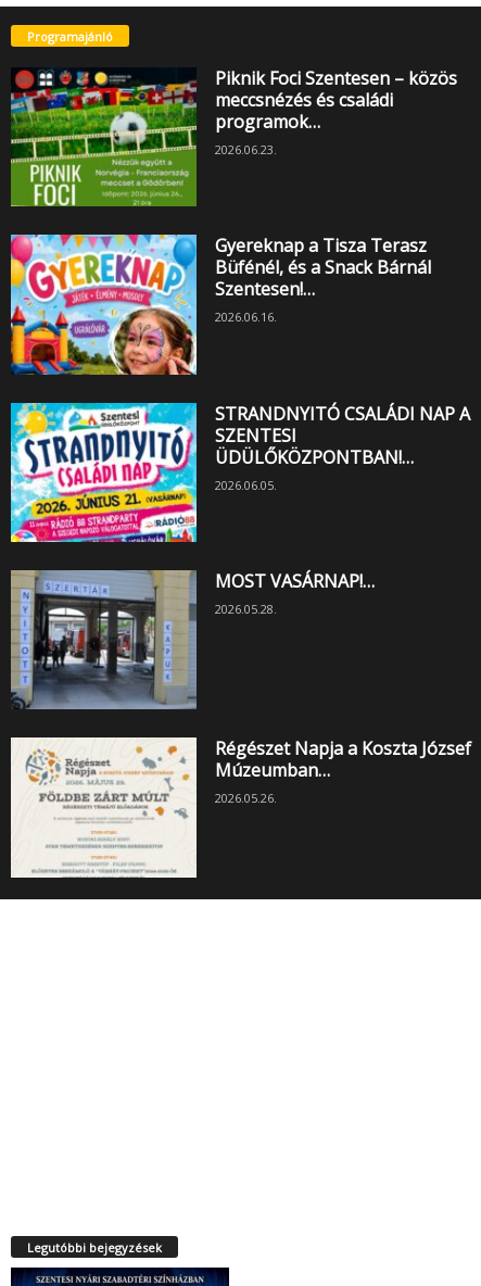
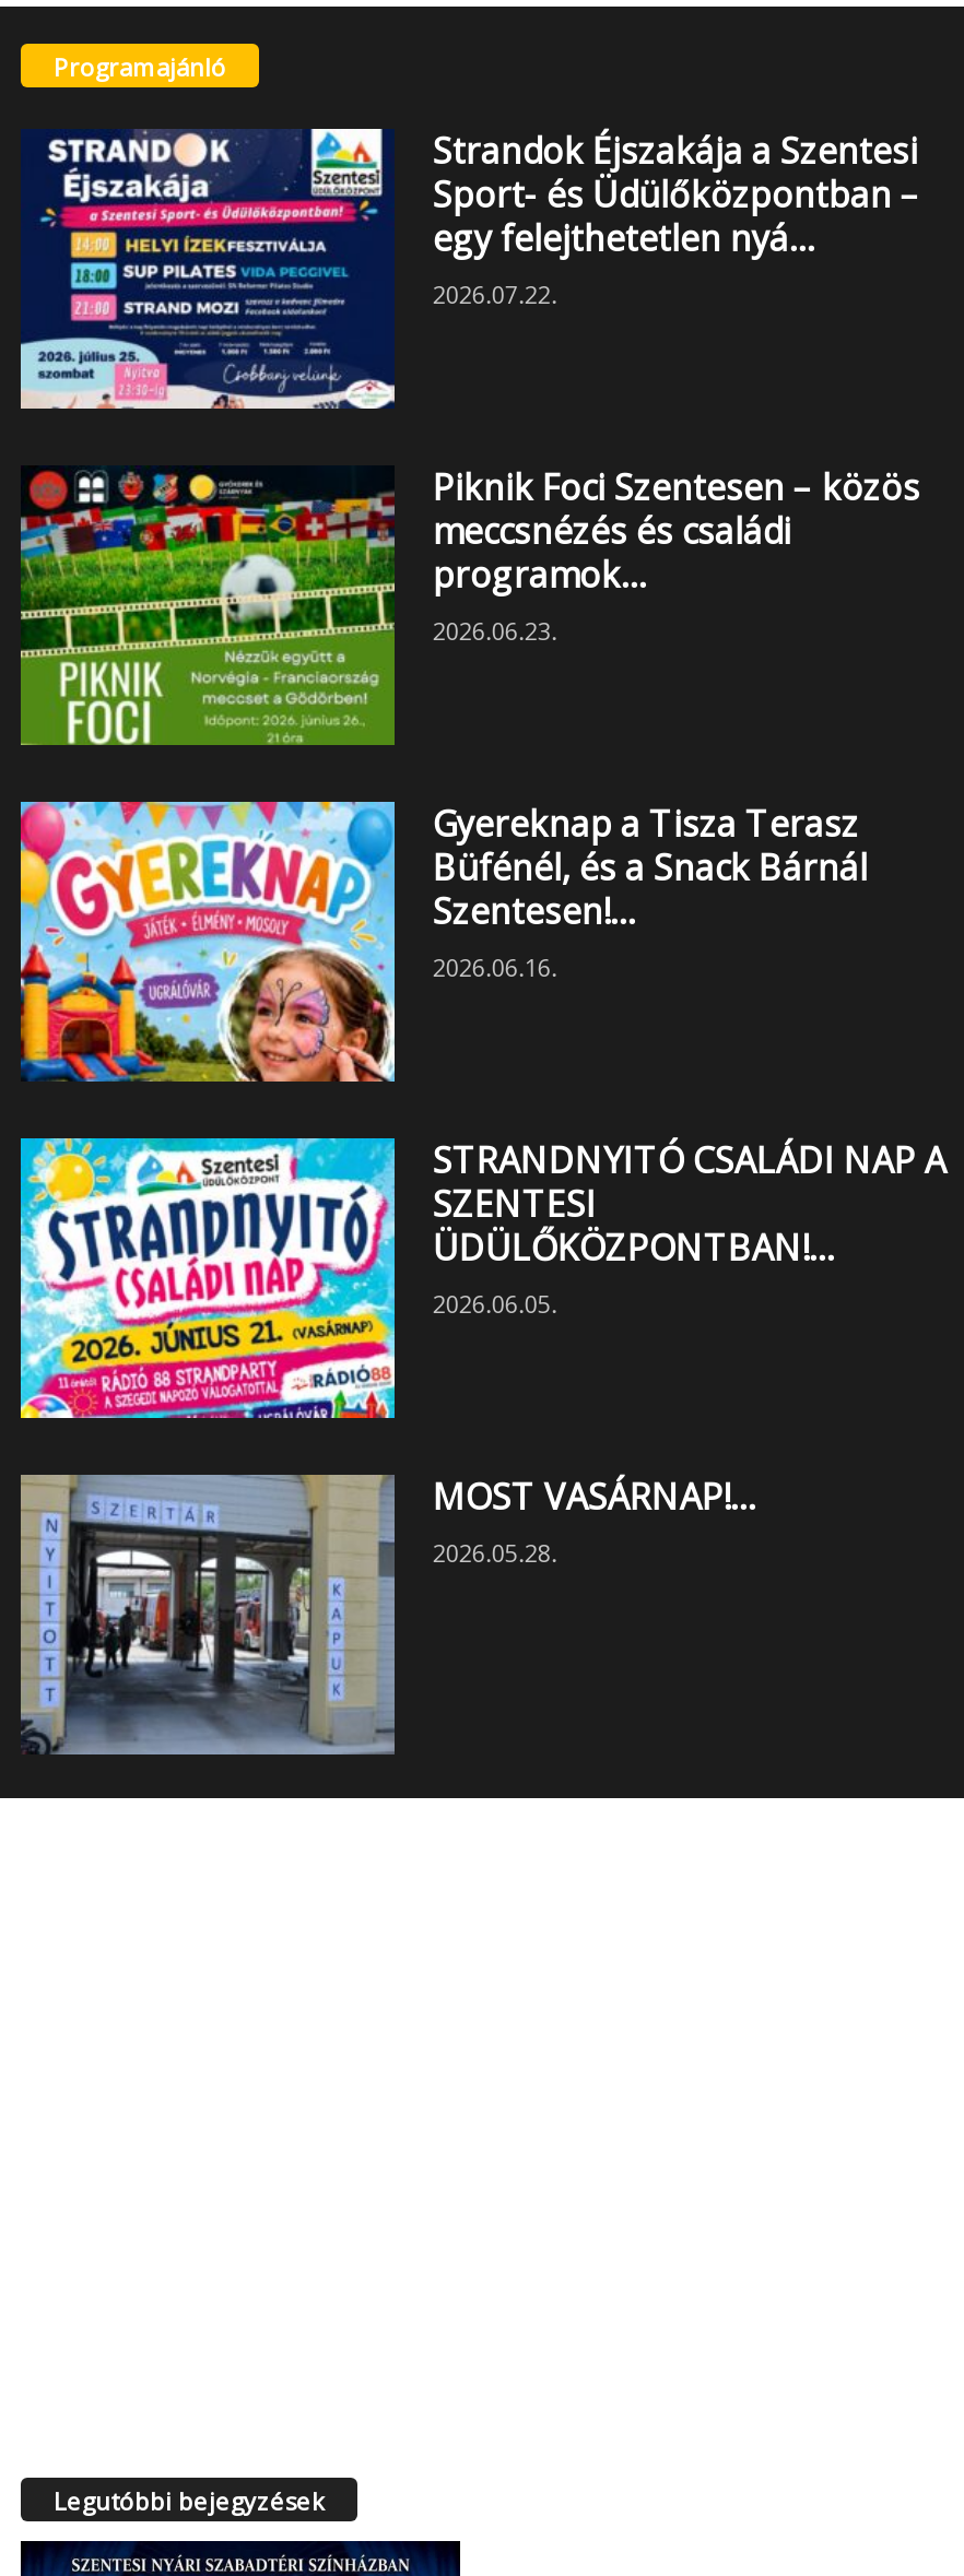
none -> [19,127,920,411] [image] | Strandok Éjszakája a Szentesi | Sport- és Üdülőközpontban – | egy felejthetetlen nyá… | 2026.07.22.
moved [9,66,470,617] -> [16,463,946,1569]: [image] | Piknik Foci Szentesen – közös | meccsnézés és családi | ... | MOST VASÁRNAP!… | 2026.05.28.
moved [10,569,198,710] -> [19,1473,397,1757]: [image]
[10,736,472,879] [image] | Régészet Napja a Koszta József | Múzeumban… | 2026.05.26. -> none

